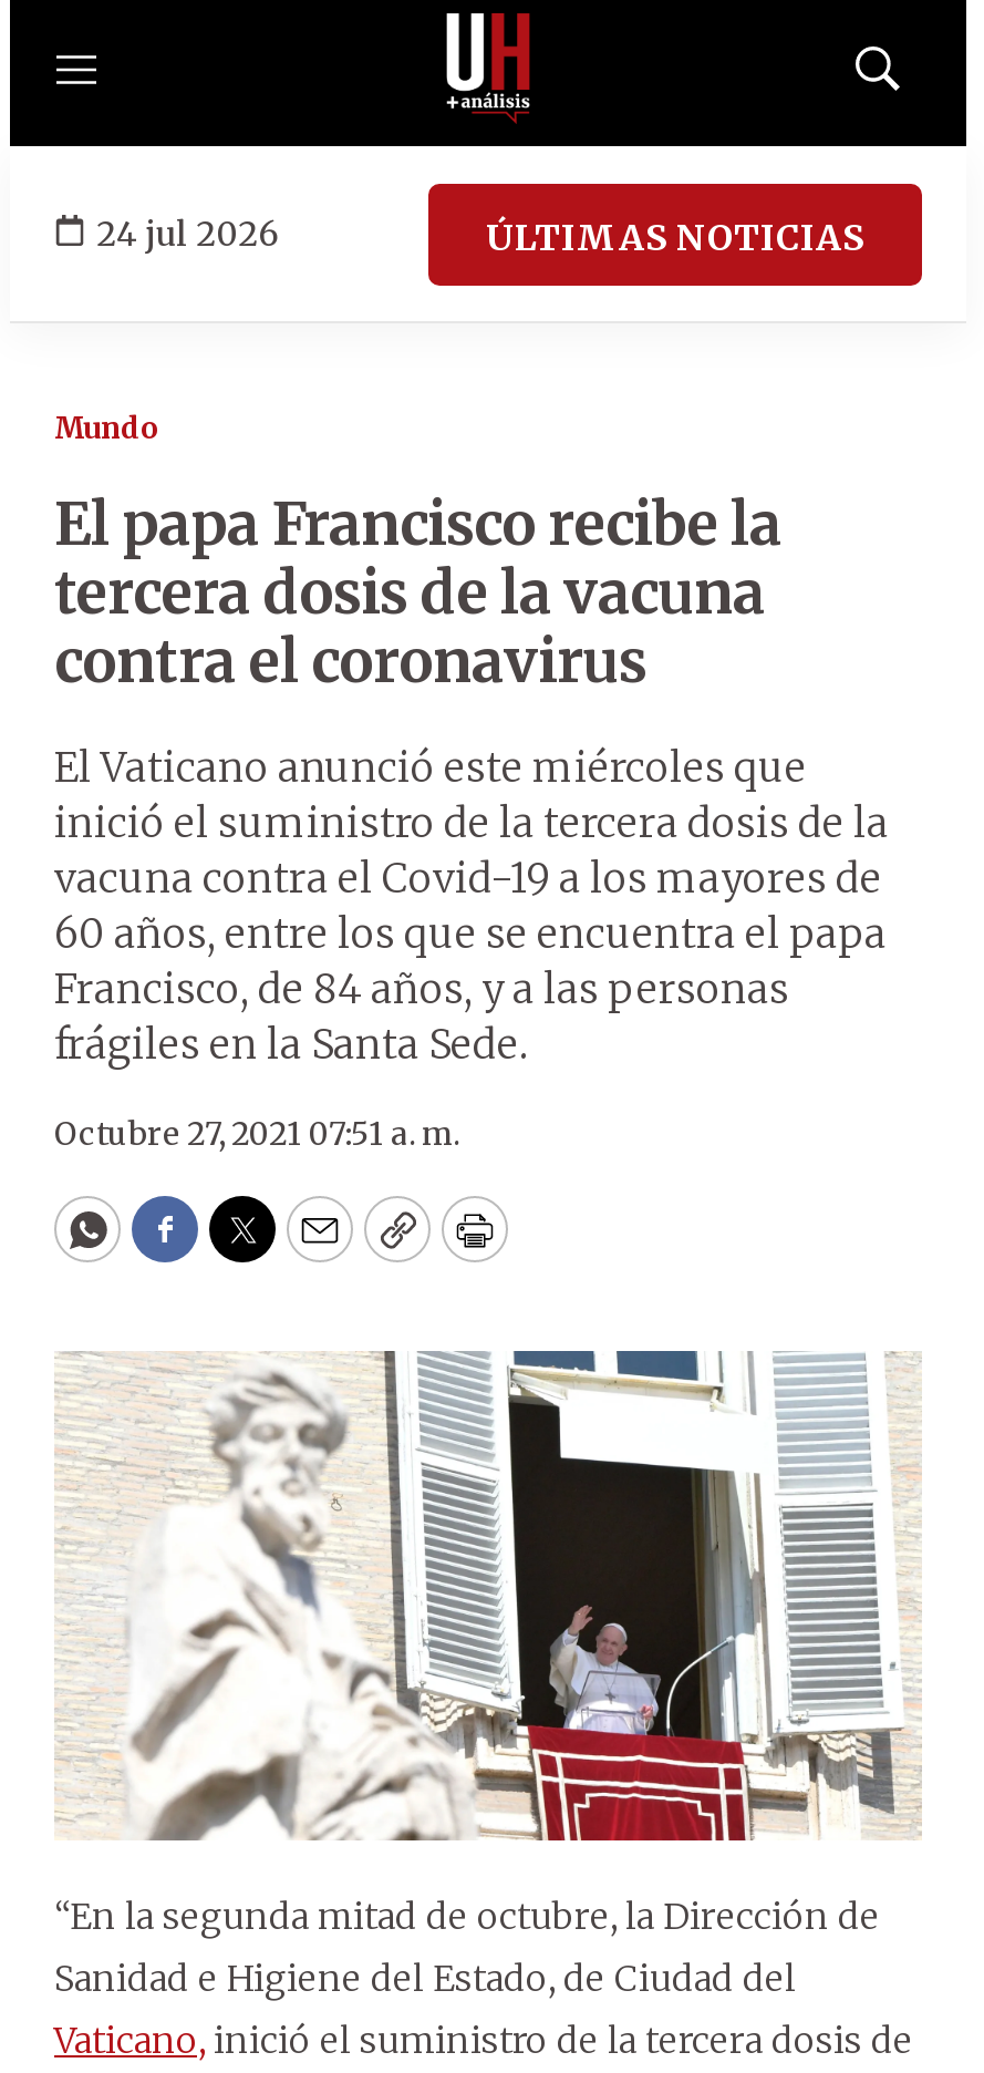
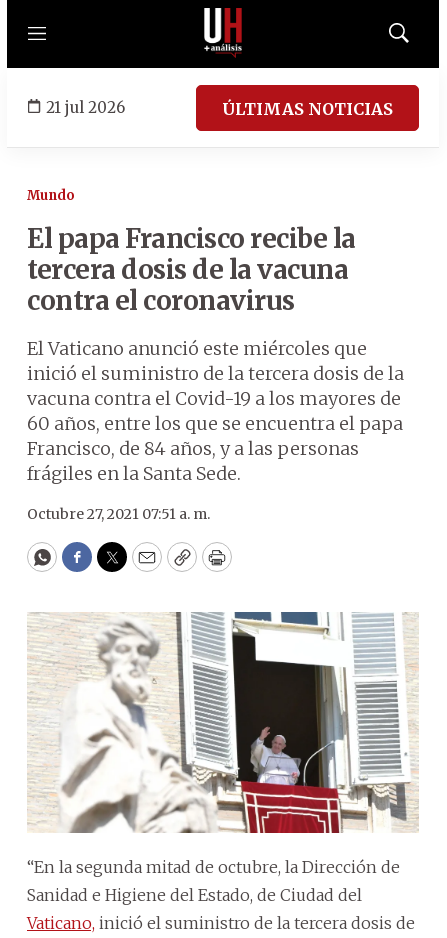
[96,212,278,254] 24 jul 2026 -> [46,97,125,116] 21 jul 2026

